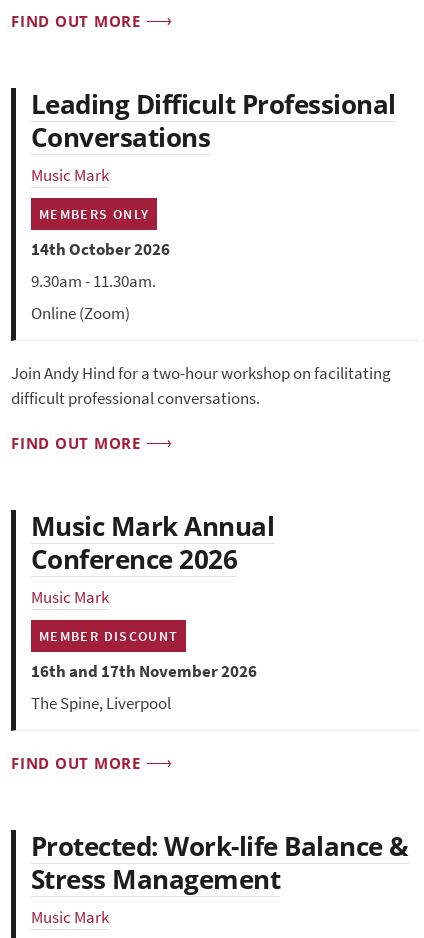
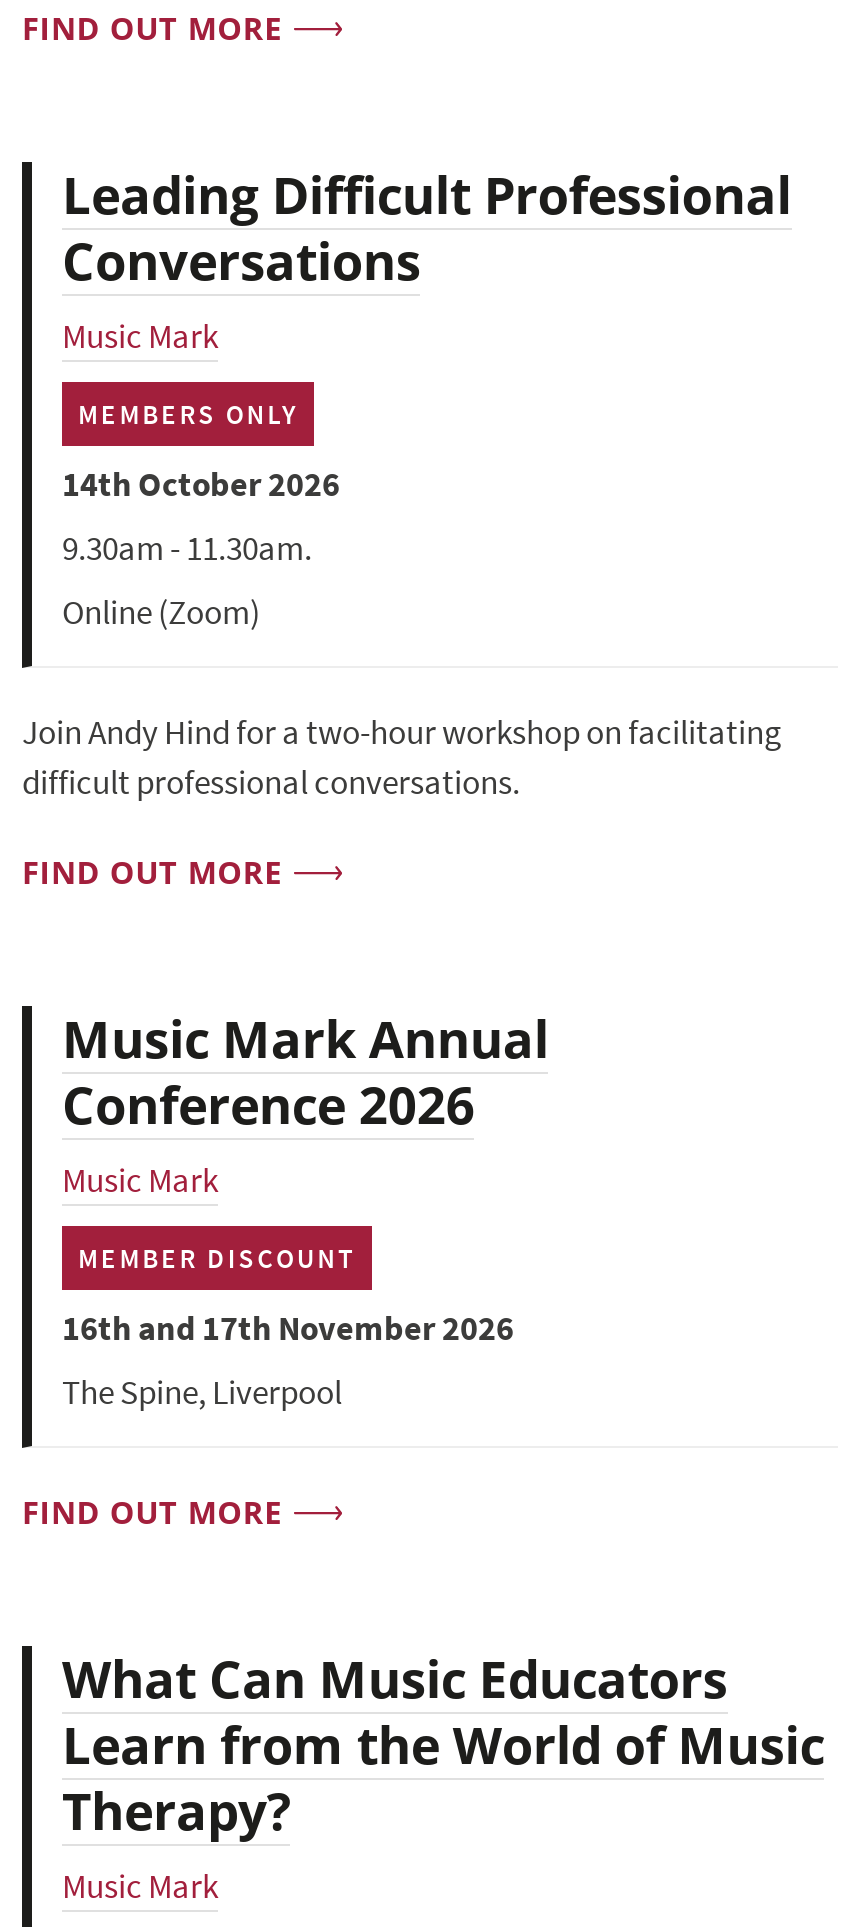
[31,829,409,896] Protected: Work-life Balance & | Stress Management -> [62,1644,824,1844] What Can Music Educators | Learn from the World of Music | Therapy?

